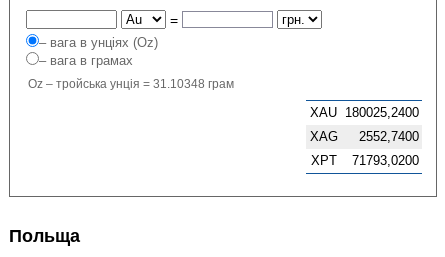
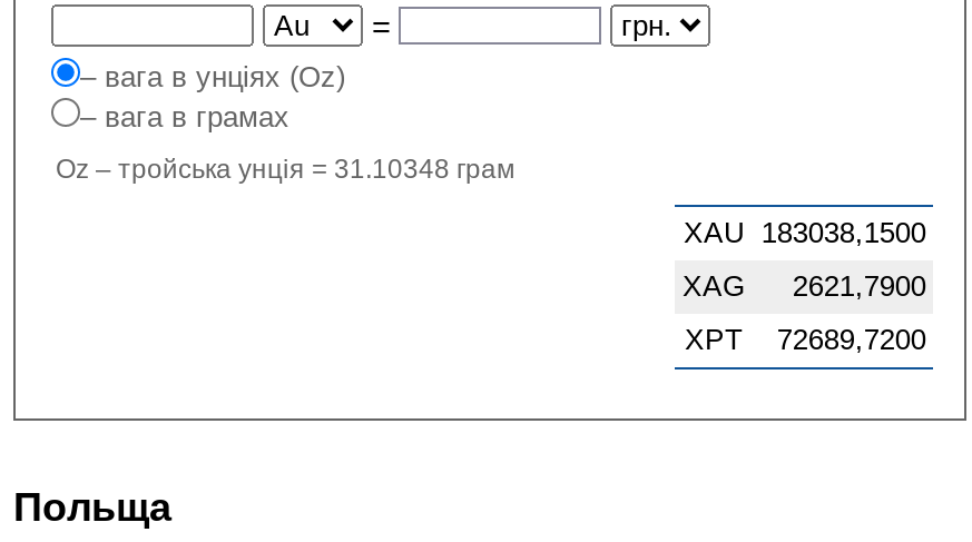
[310,105,419,120] XAU 180025,2400 -> [684,217,926,250] XAU 183038,1500
[309,129,419,144] XAG 2552,7400 -> [683,270,926,304] XAG 2621,7900
[310,153,419,168] XPT 71793,0200 -> [685,324,926,357] XPT 72689,7200

